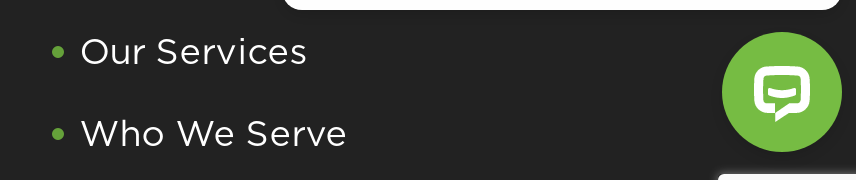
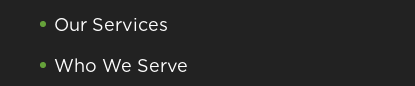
[720,30,844,154] [image] -> none

